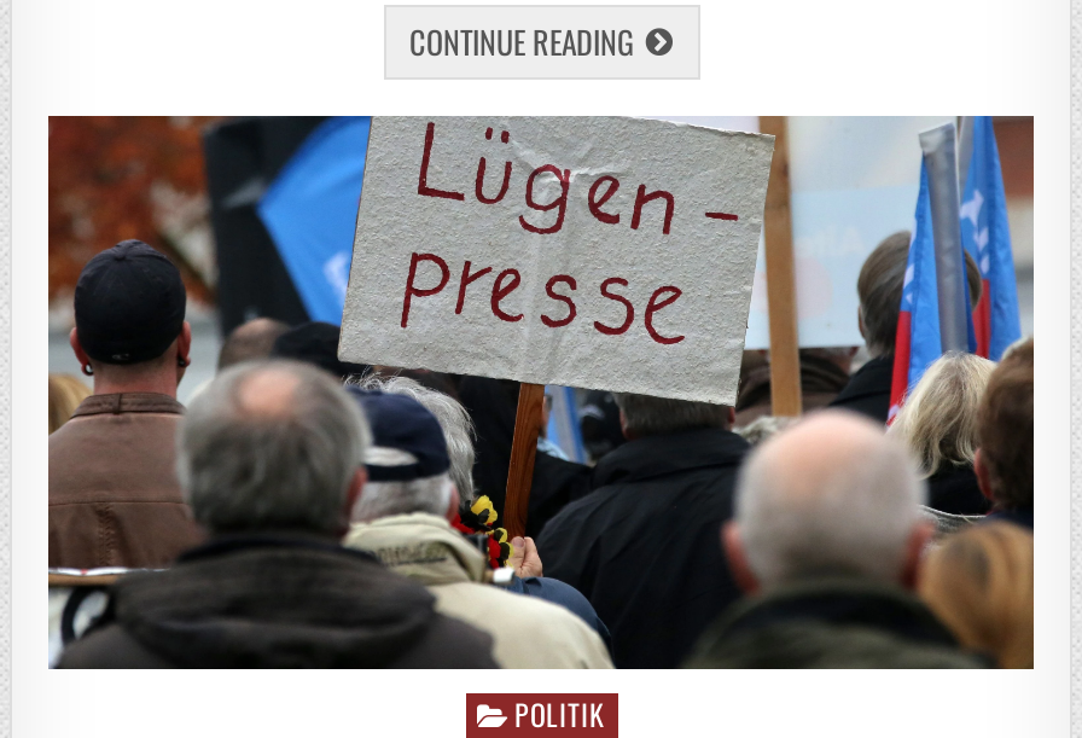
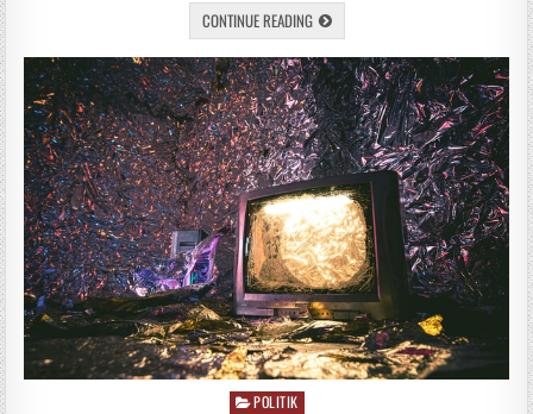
[46,114,1036,674] [image] -> [23,56,510,381] [image]

